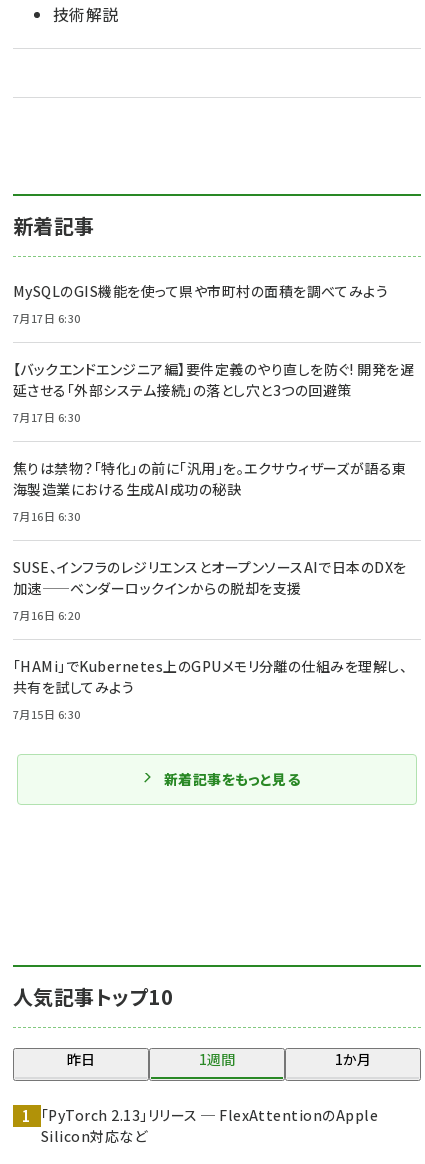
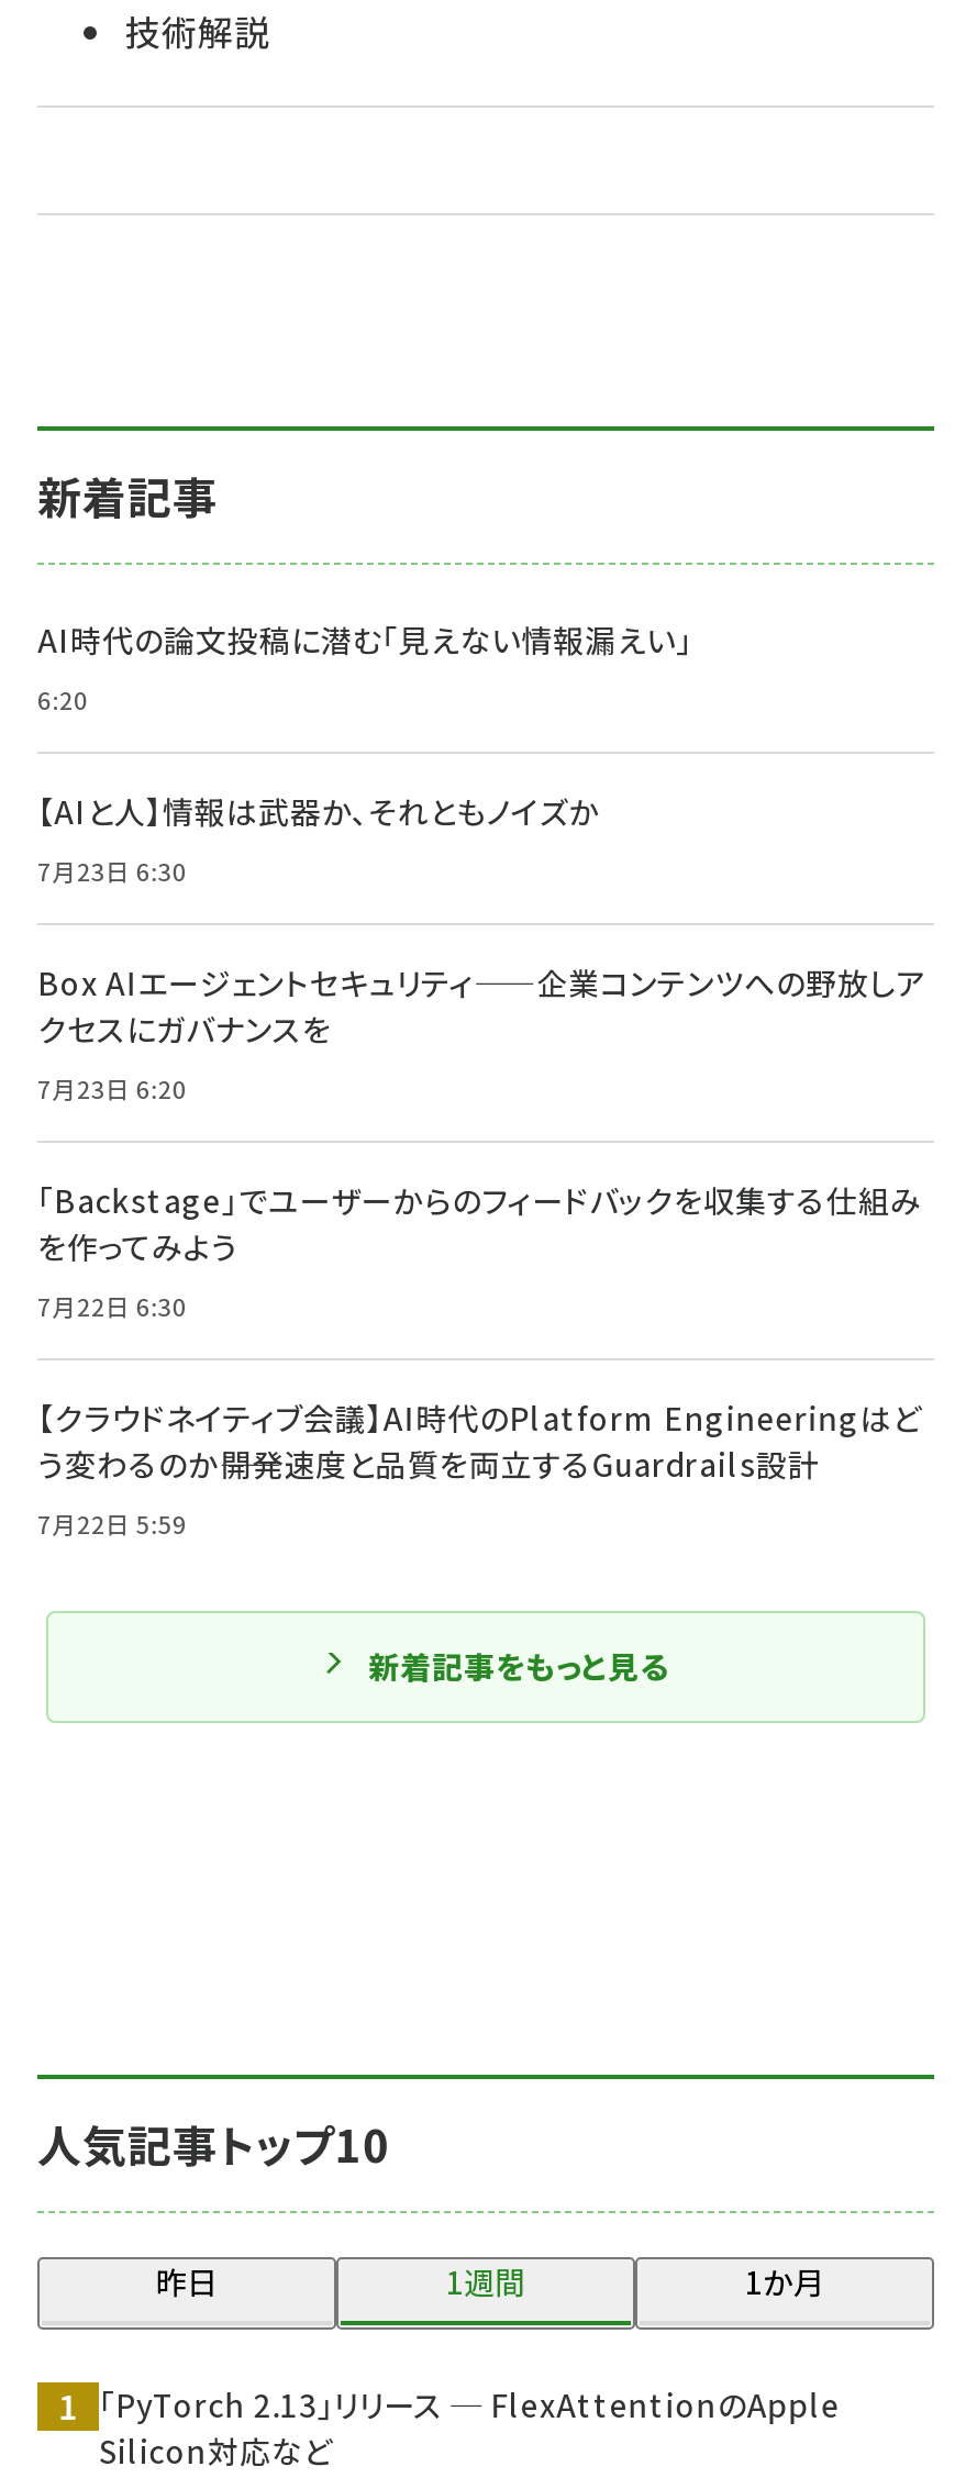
[13,281,388,326] MySQLのGIS機能を使って県や市町村の面積を調べてみよう | 7月17日 6:30 -> [37,618,692,716] AI時代の論文投稿に潜む「見えない情報漏えい」 | 6:20
[13,359,414,425] 【バックエンドエンジニア編】要件定義のやり直しを防ぐ! 開発を遅 | 延させる「外部システム接続」の落とし穴と3つの回避策 | 7月17日 6:30 -> [37,789,600,888] 【AIと人】情報は武器か、それともノイズか | 7月23日 6:30
[13,458,407,524] 焦りは禁物？「特化」の前に「汎用」を。エクサウィザーズが語る東 | 海製造業における生成AI成功の秘訣 | 7月16日 6:30 -> [37,960,926,1105] Box AIエージェントセキュリティ——企業コンテンツへの野放しア | クセスにガバナンスを | 7月23日 6:20
[13,557,407,623] SUSE、インフラのレジリエンスとオープンソースAIで日本のDXを | 加速——ベンダーロックインからの脱却を支援 | 7月16日 6:20 -> [37,1178,922,1323] 「Backstage」でユーザーからのフィードバックを収集する仕組み | を作ってみよう | 7月22日 6:30
[13,656,407,722] 「HAMi」でKubernetes上のGPUメモリ分離の仕組みを理解し、 | 共有を試してみよう | 7月15日 6:30 -> [37,1396,921,1541] 【クラウドネイティブ会議】AI時代のPlatform Engineeringはど | う変わるのか――開発速度と品質を両立するGuardrails設計 | 7月22日 5:59

